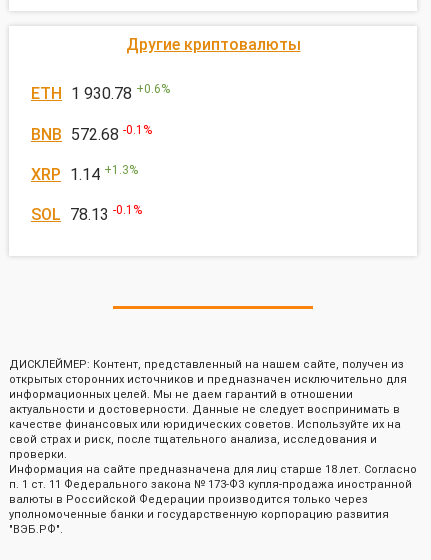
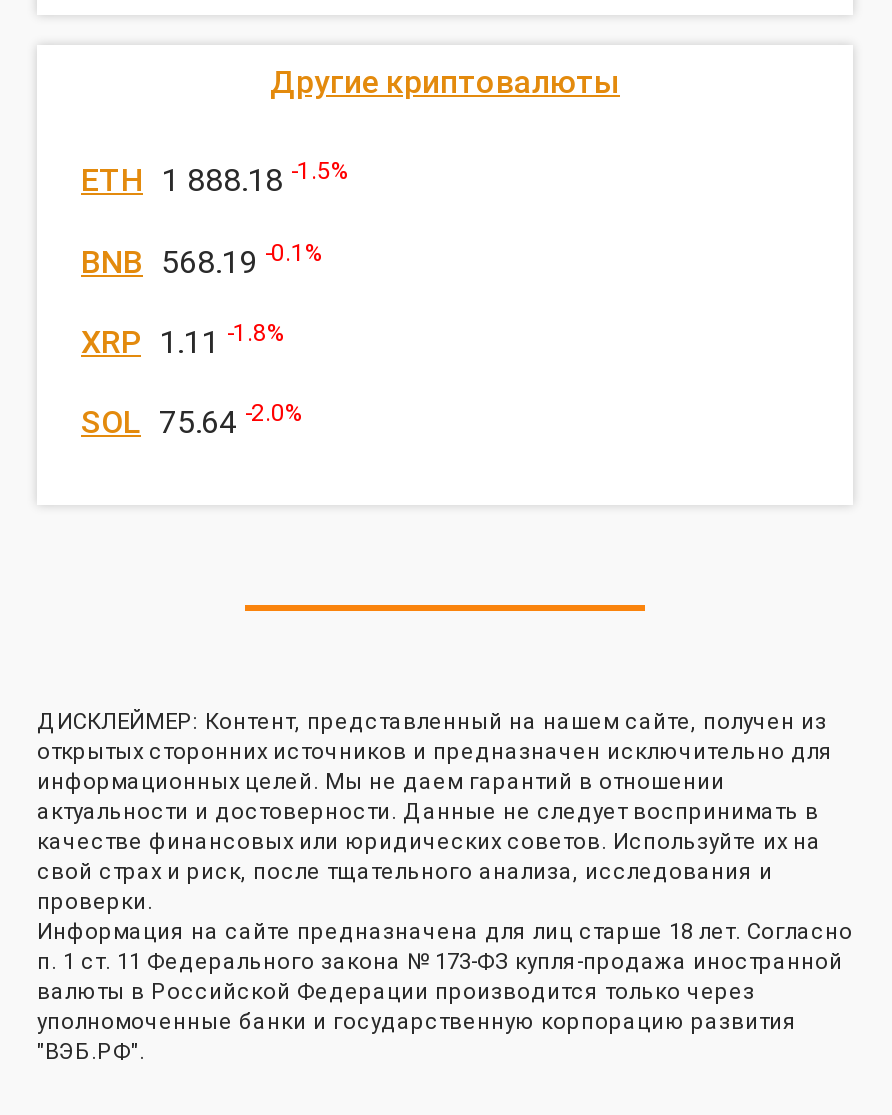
[31,82,170,103] ETH 1 930.78 +0.6% -> [81,157,349,199] ETH 1 888.18 -1.5%
[31,123,152,144] BNB 572.68 -0.1% -> [81,238,323,280] BNB 568.19 -0.1%
[31,163,138,184] XRP 1.14 + 1.3% -> [81,319,285,361] XRP 1.11 -1.8%
[31,203,142,224] SOL 78.13 -0.1% -> [81,400,303,442] SOL 75.64 -2.0%

